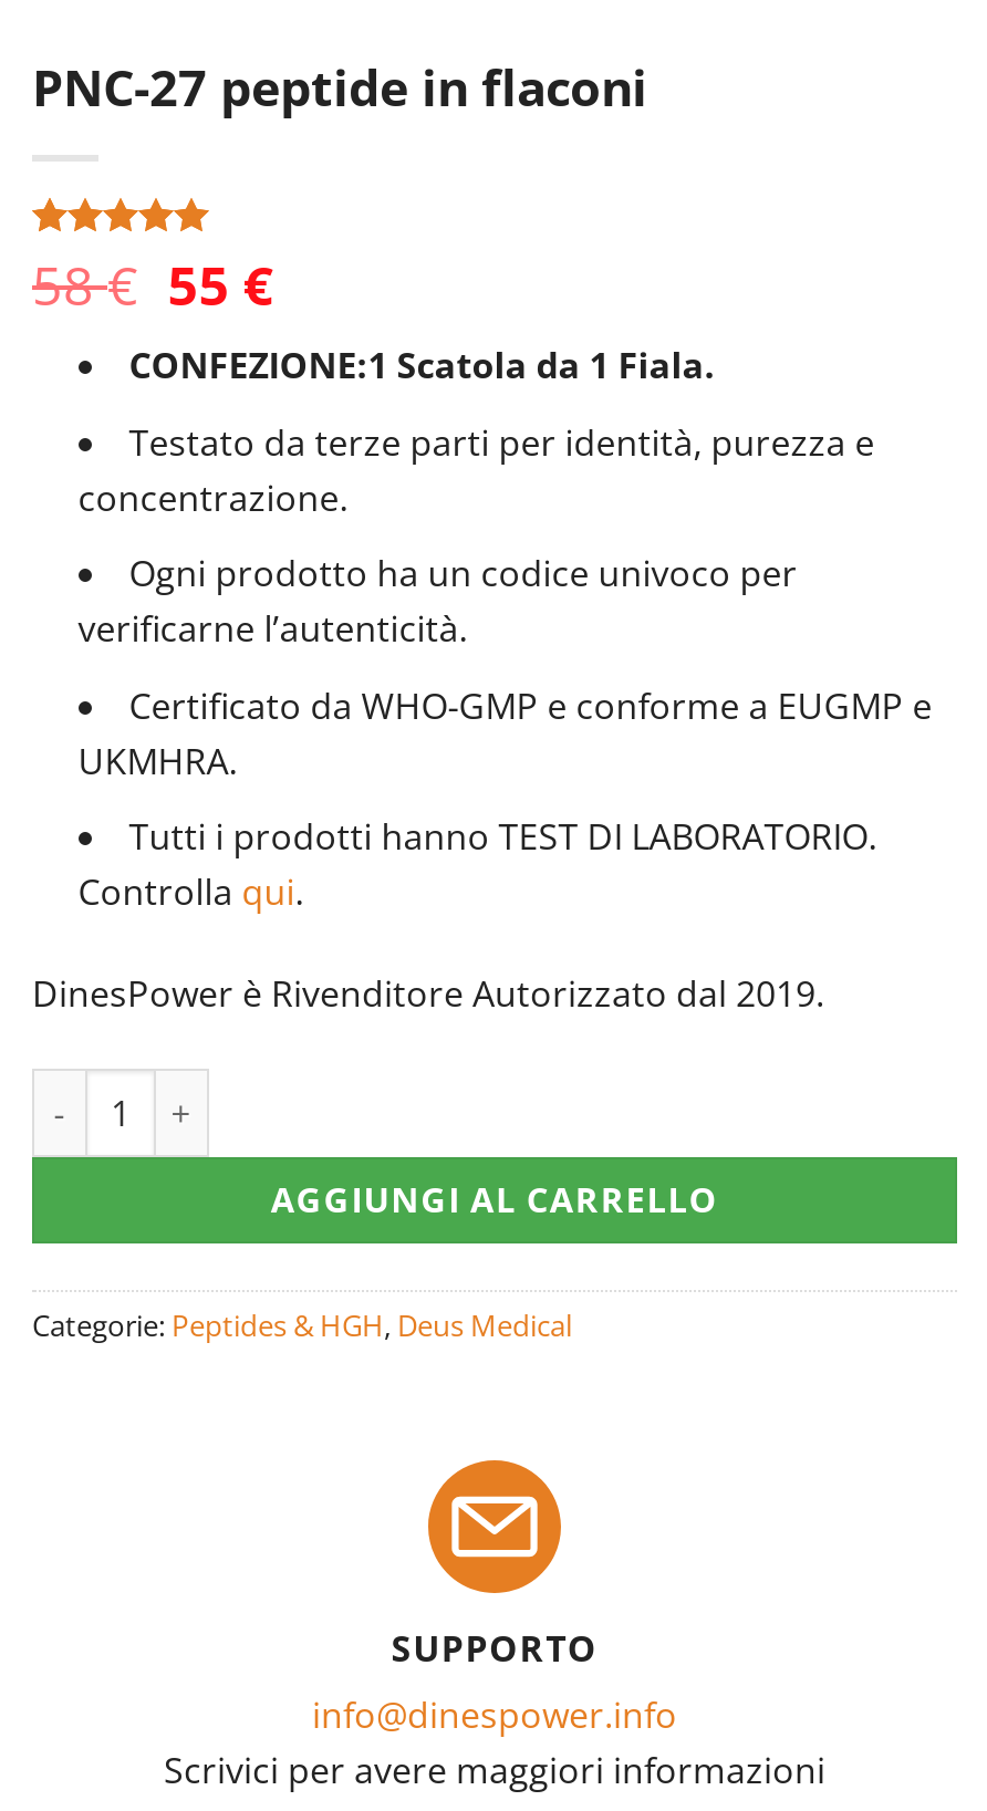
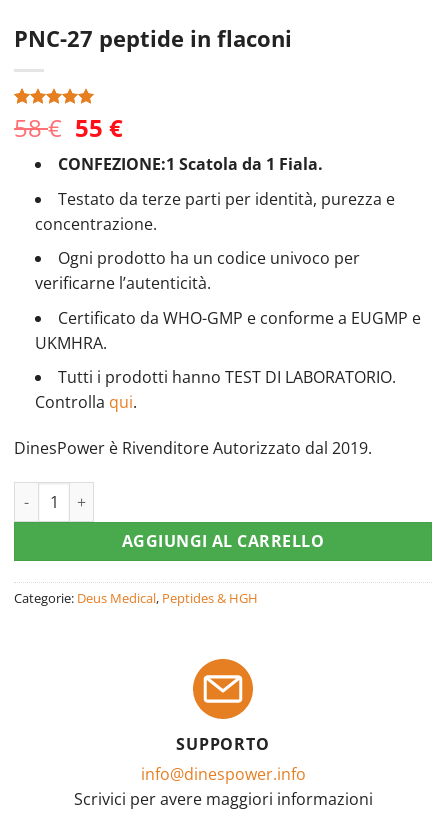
[32,1305,572,1345] Categorie: Peptides & HGH, Deus Medical -> [14,589,258,607] Categorie: Deus Medical, Peptides & HGH

